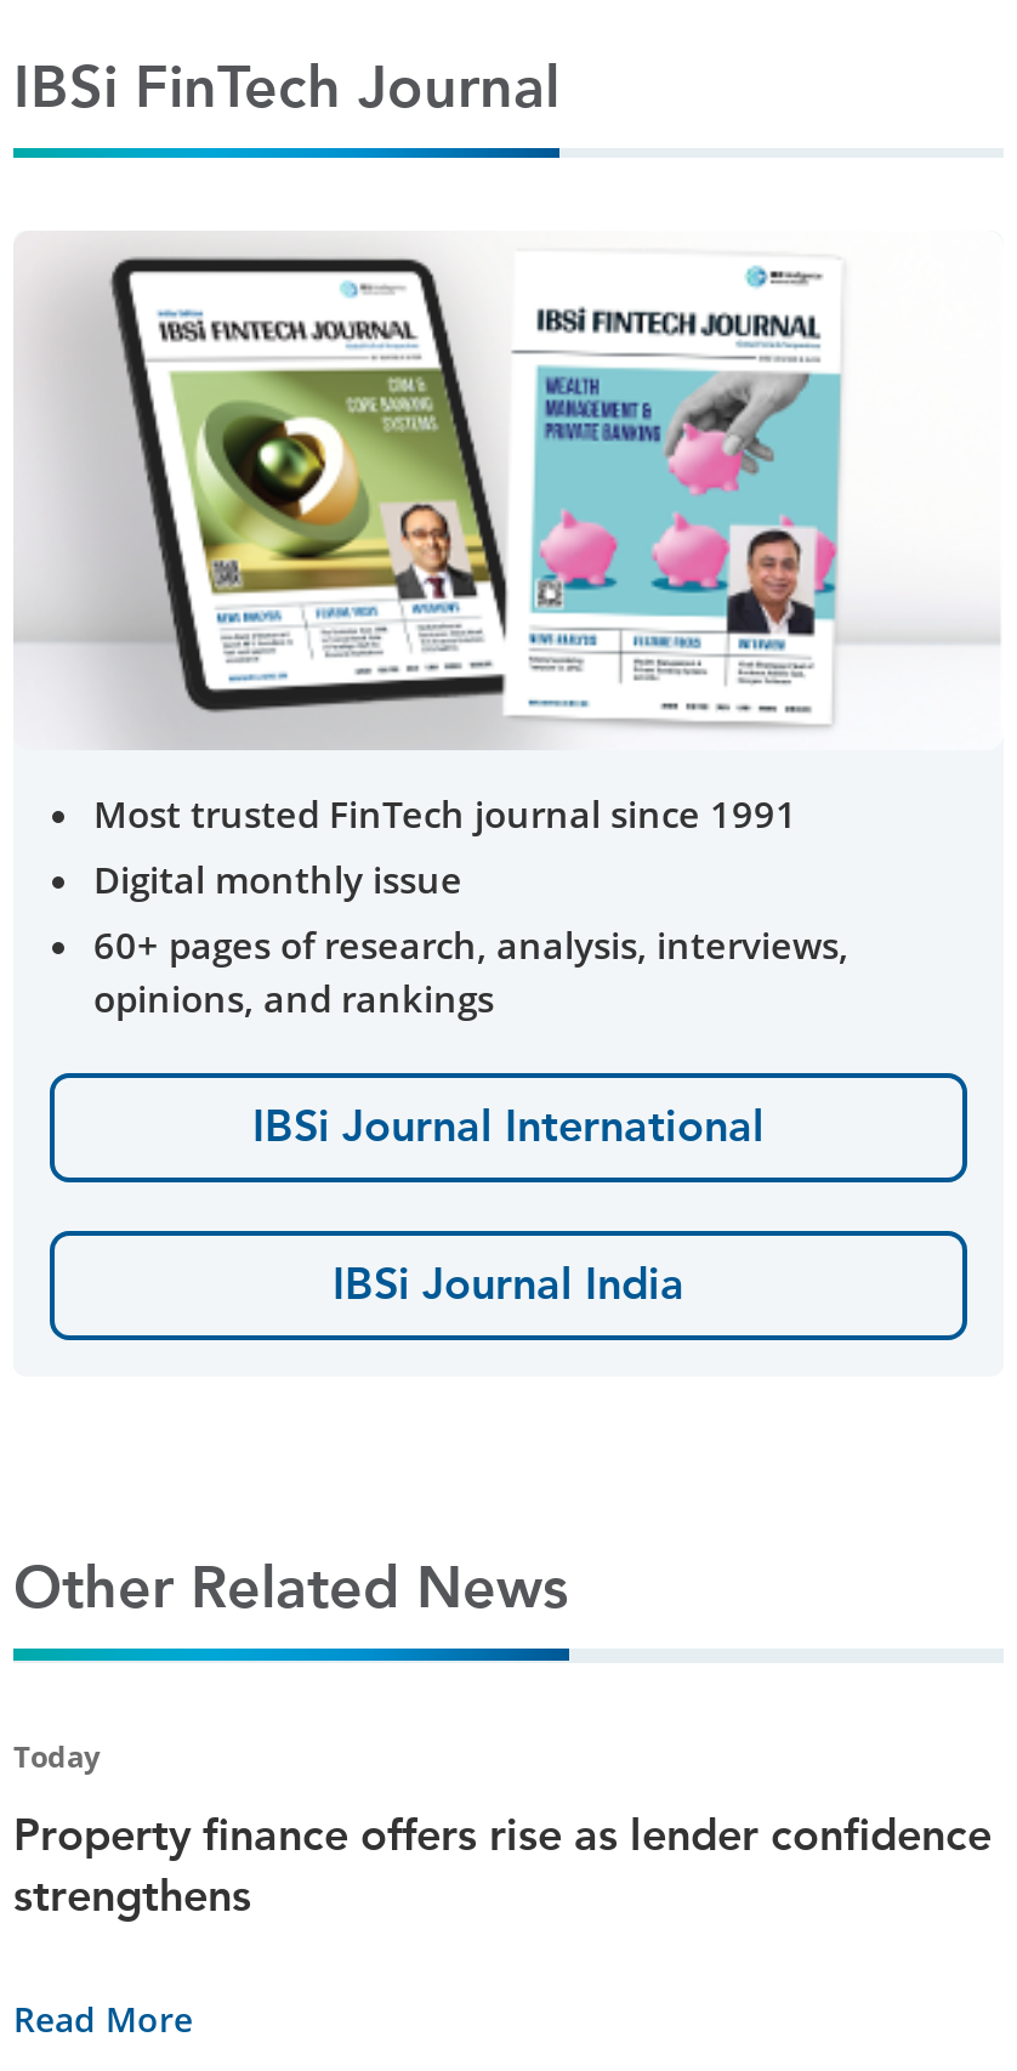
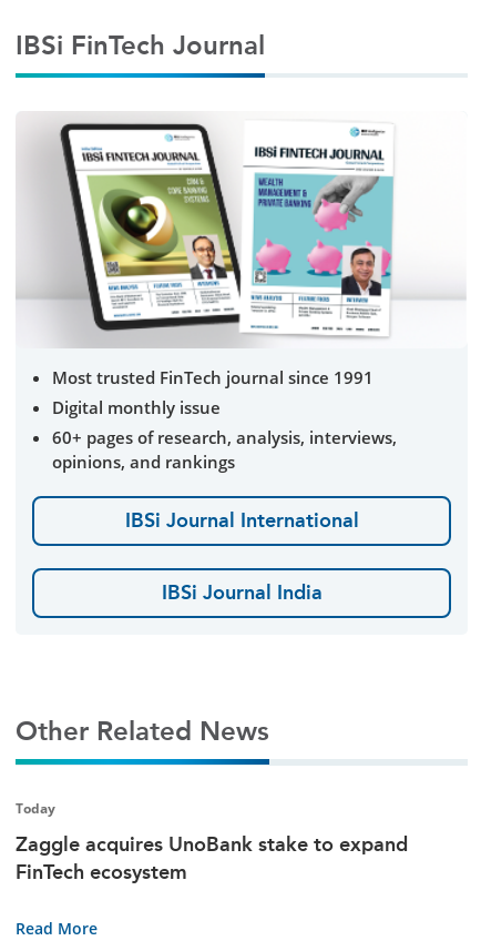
[13,1808,992,1922] Property finance offers rise as lender confidence | strengthens -> [16,832,408,884] Zaggle acquires UnoBank stake to expand | FinTech ecosystem

